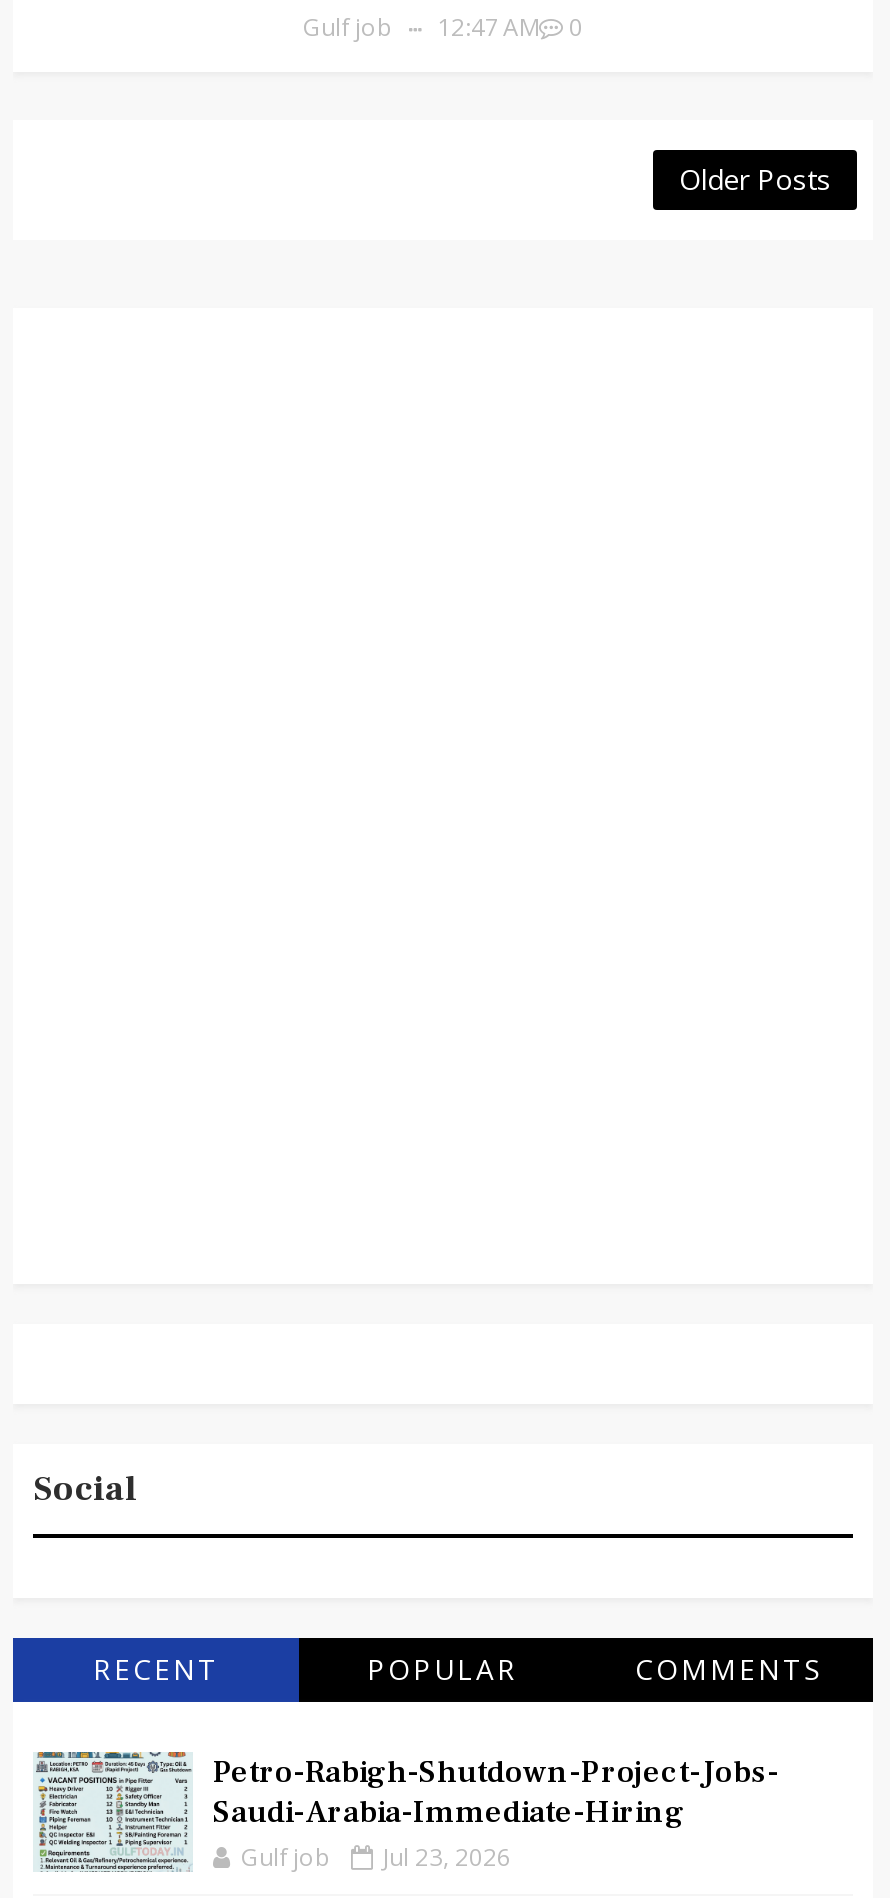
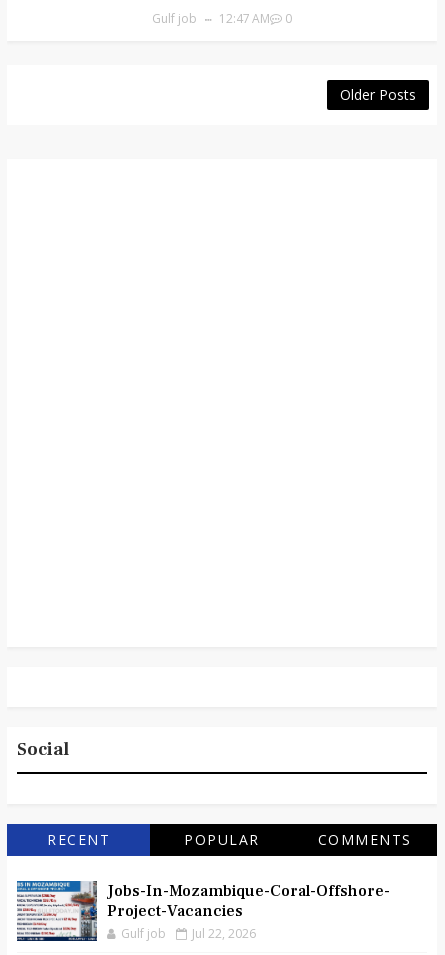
[33,1750,779,1872] [image] | Petro-Rabigh-Shutdown-Project-Jobs- | Saudi-Arabia-Immediate-Hiring -> [16,880,390,942] [image] | Jobs-In-Mozambique-Coral-Offshore- | Project-Vacancies
[241,1840,511,1874] Gulf job Jul 23, 2026 -> [121,925,256,942] Gulf job Jul 22, 2026

